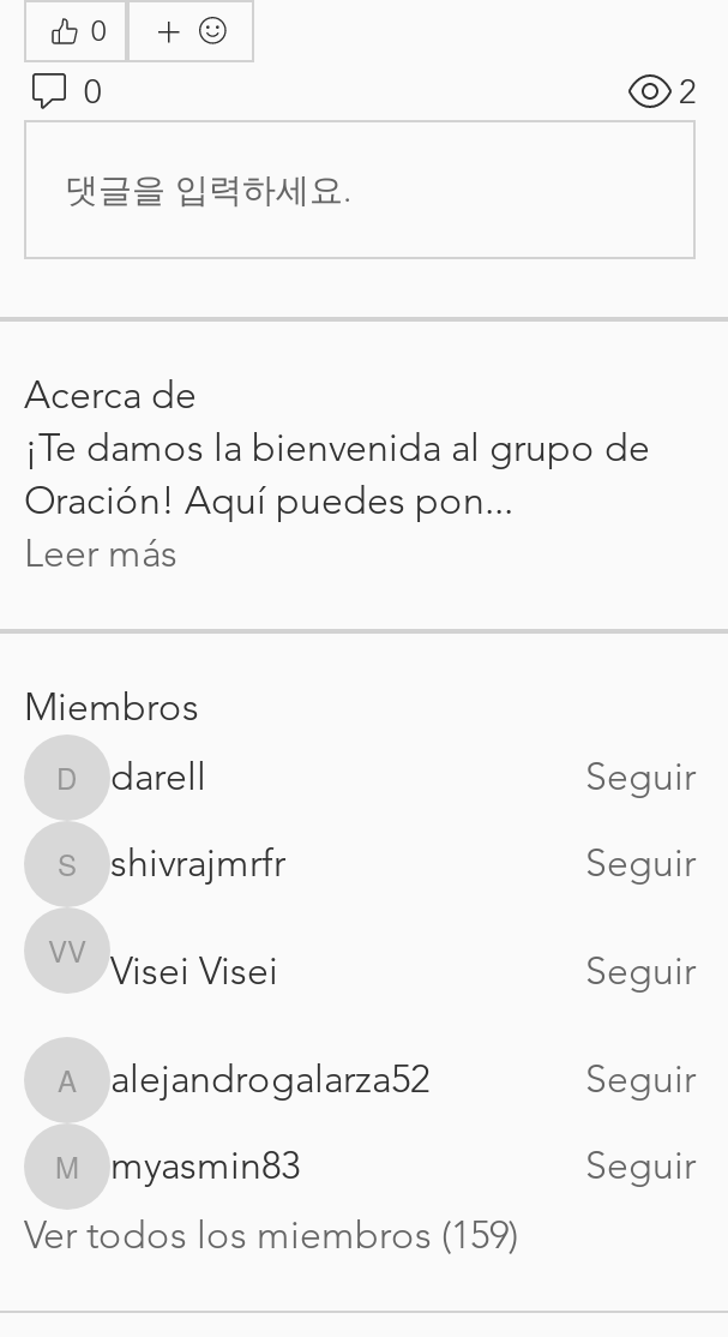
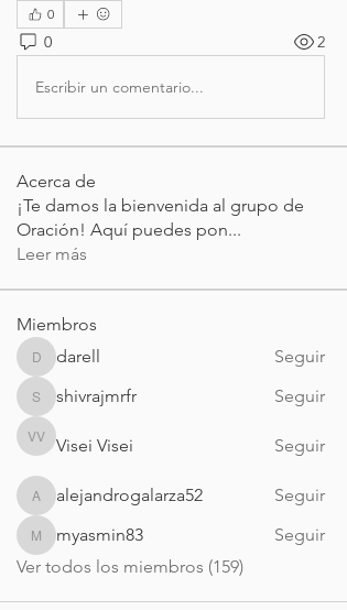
[65,167,353,210] 댓글을 입력하세요. -> [35,77,204,96] Escribir un comentario...

